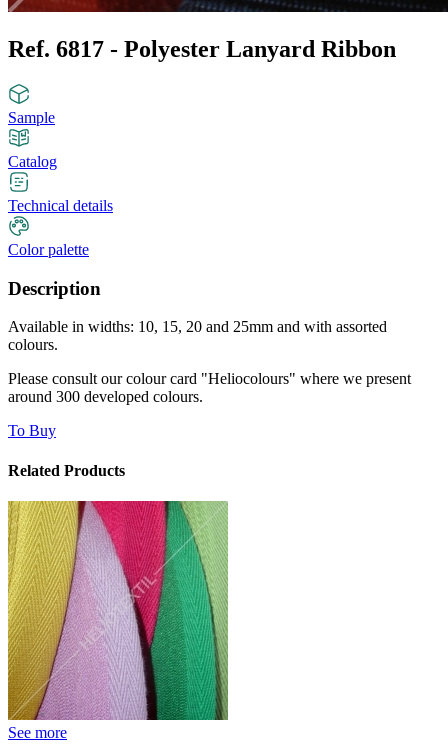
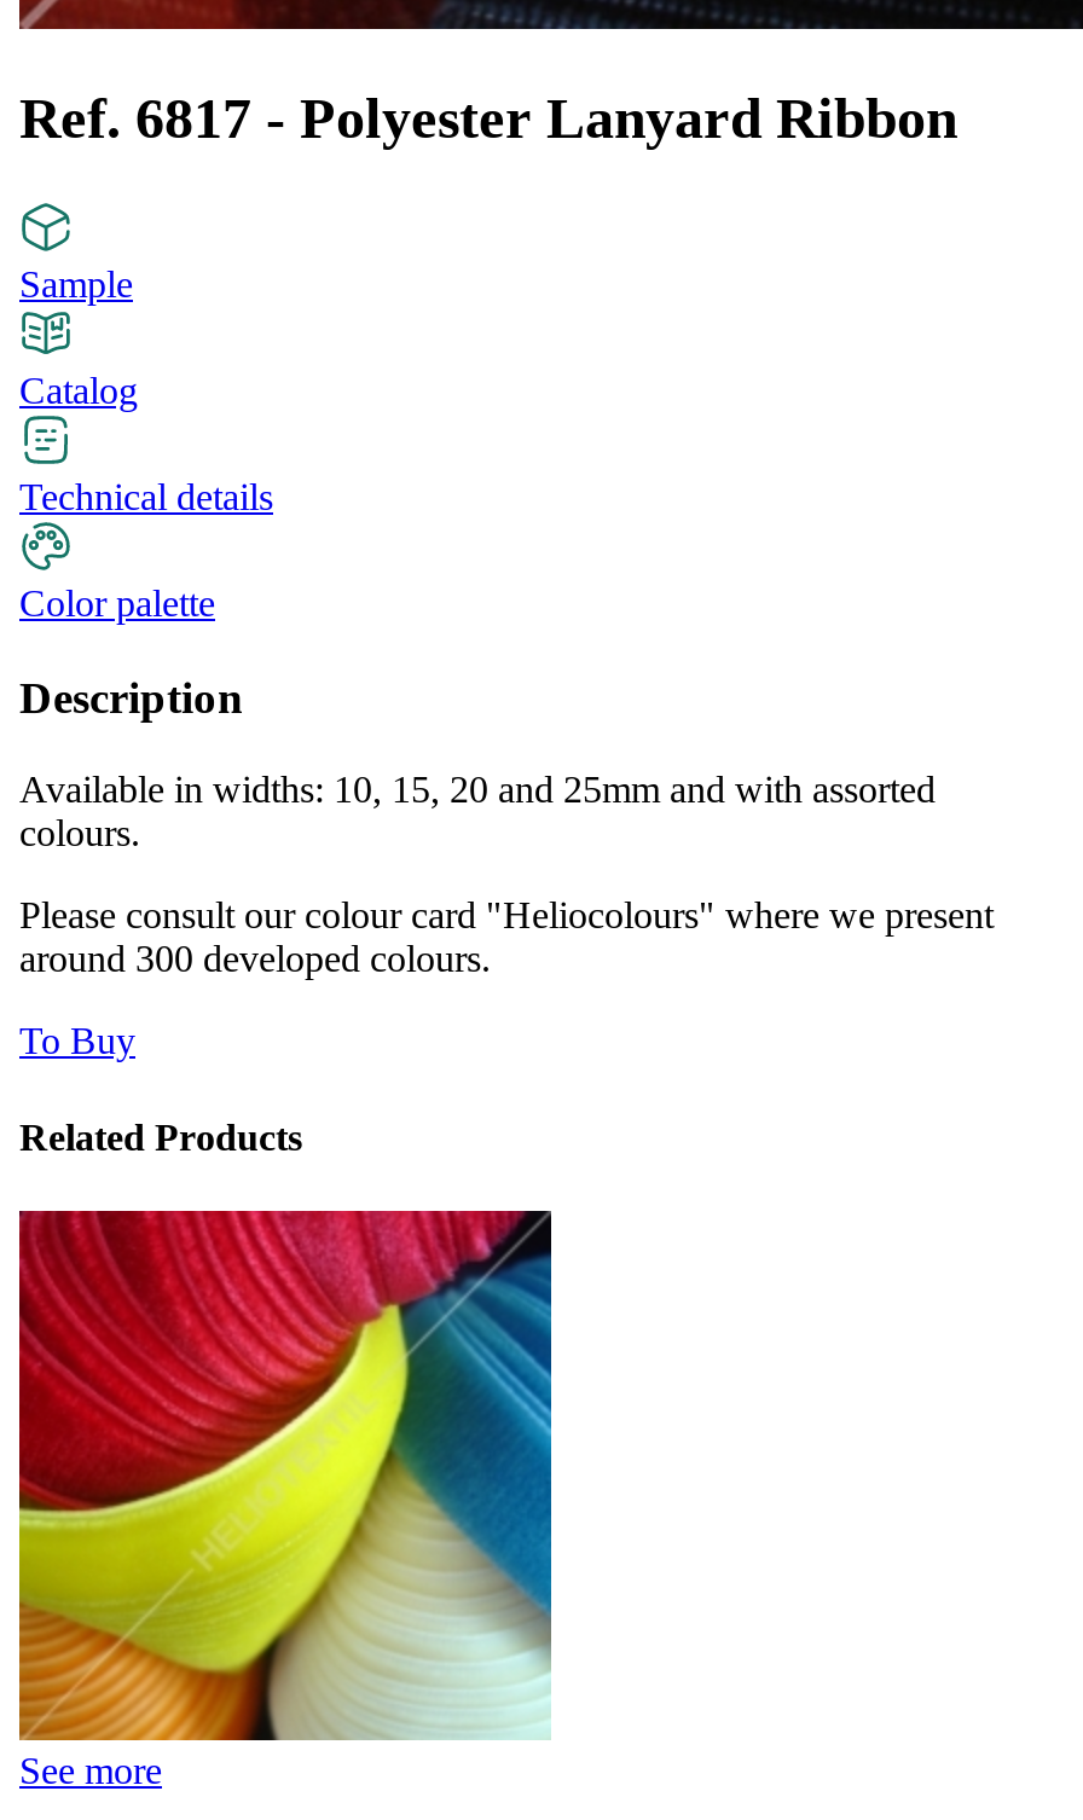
[7,500,229,721] [image] -> [17,1208,554,1743] [image]

